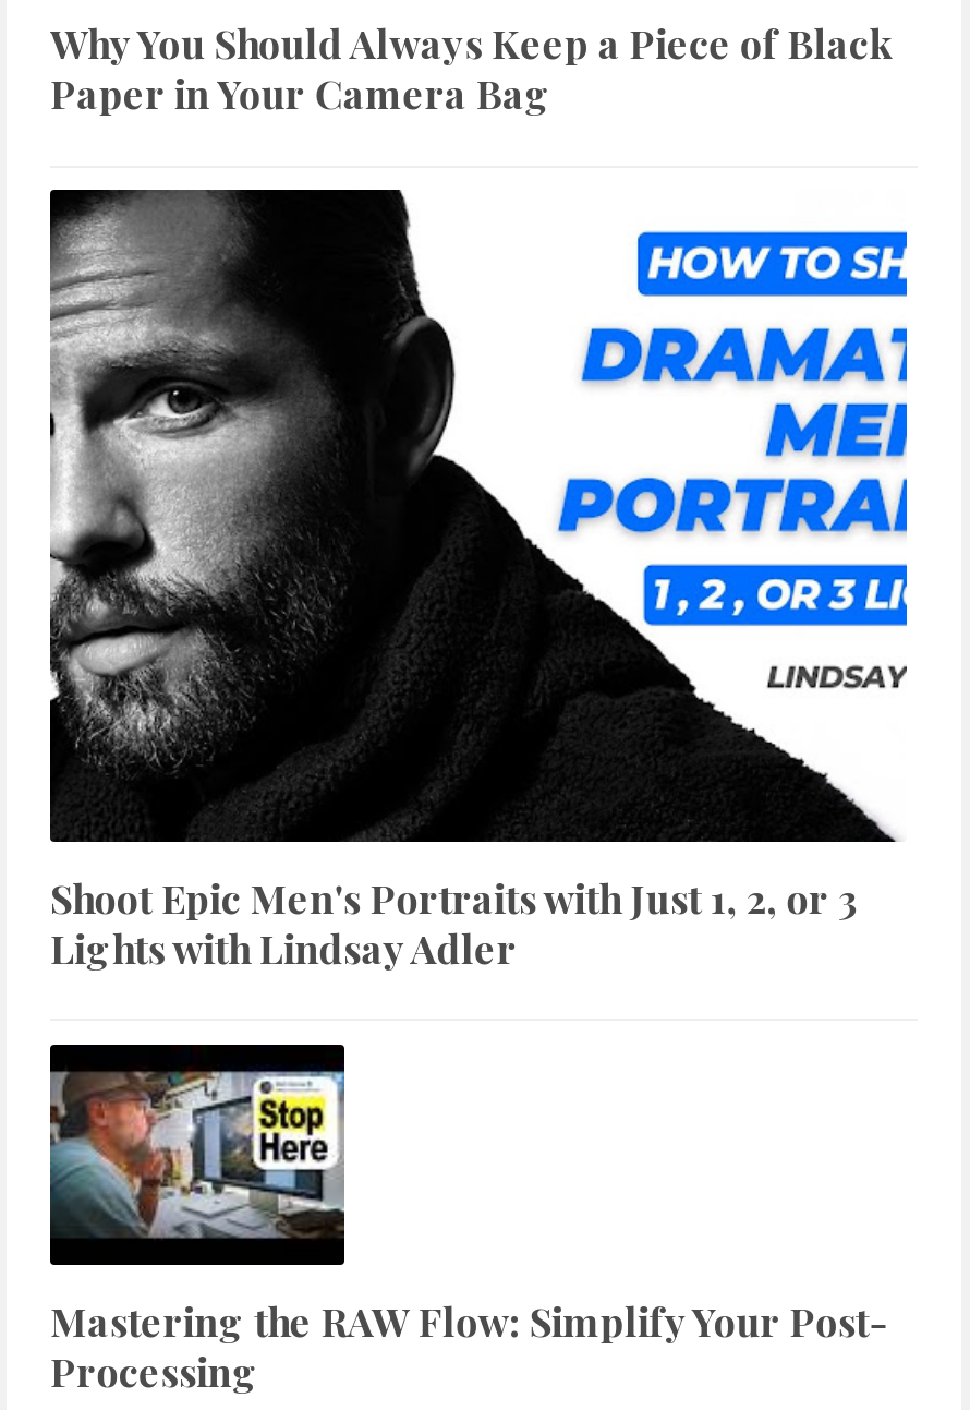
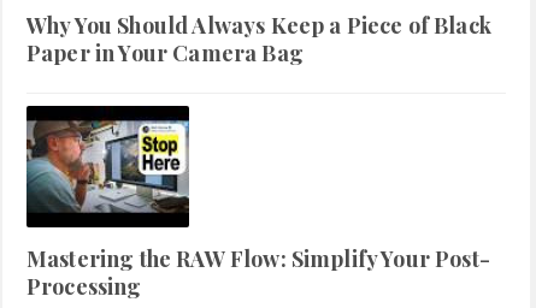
[48,188,909,974] [image] | Shoot Epic Men's Portraits with Just 1, 2, or 3 | Lights with Lindsay Adler -> none

